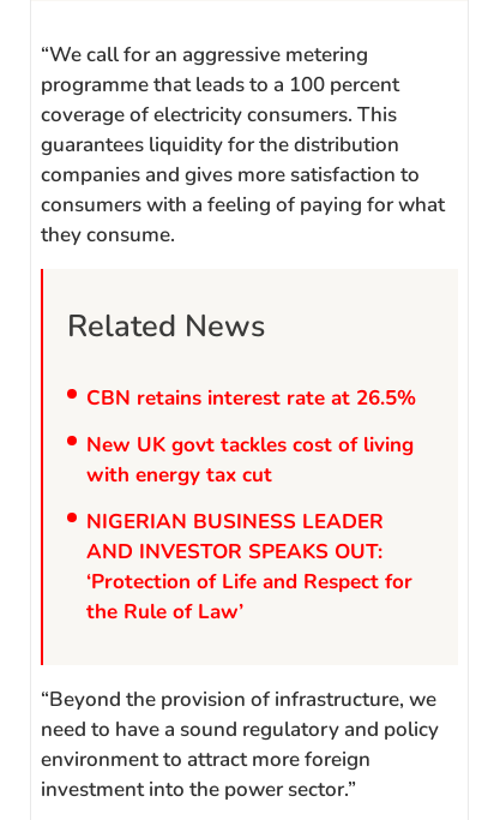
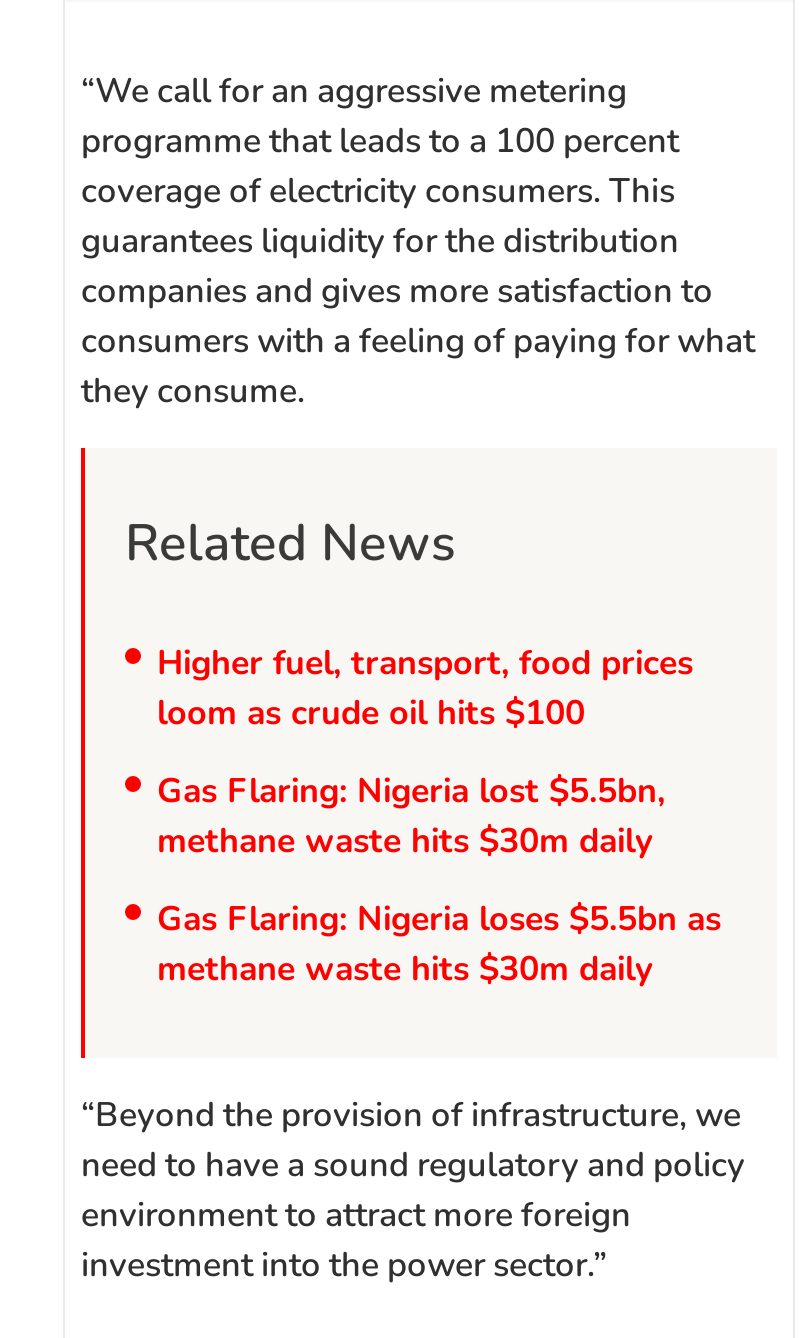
[86,384,416,412] CBN retains interest rate at 26.5% -> [157,640,693,736] Higher fuel, transport, food prices | loom as crude oil hits $100
[86,431,414,489] New UK govt tackles cost of living | with energy tax cut -> [157,768,665,864] Gas Flaring: Nigeria lost $5.5bn, | methane waste hits $30m daily
[86,508,412,626] NIGERIAN BUSINESS LEADER | AND INVESTOR SPEAKS OUT: | ‘Protection of Life and Respect for | the Rule of Law’ -> [157,896,721,992] Gas Flaring: Nigeria loses $5.5bn as | methane waste hits $30m daily

